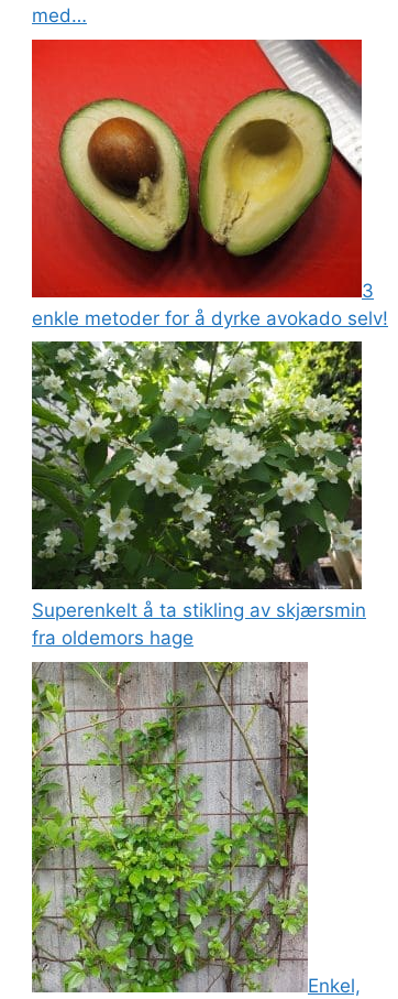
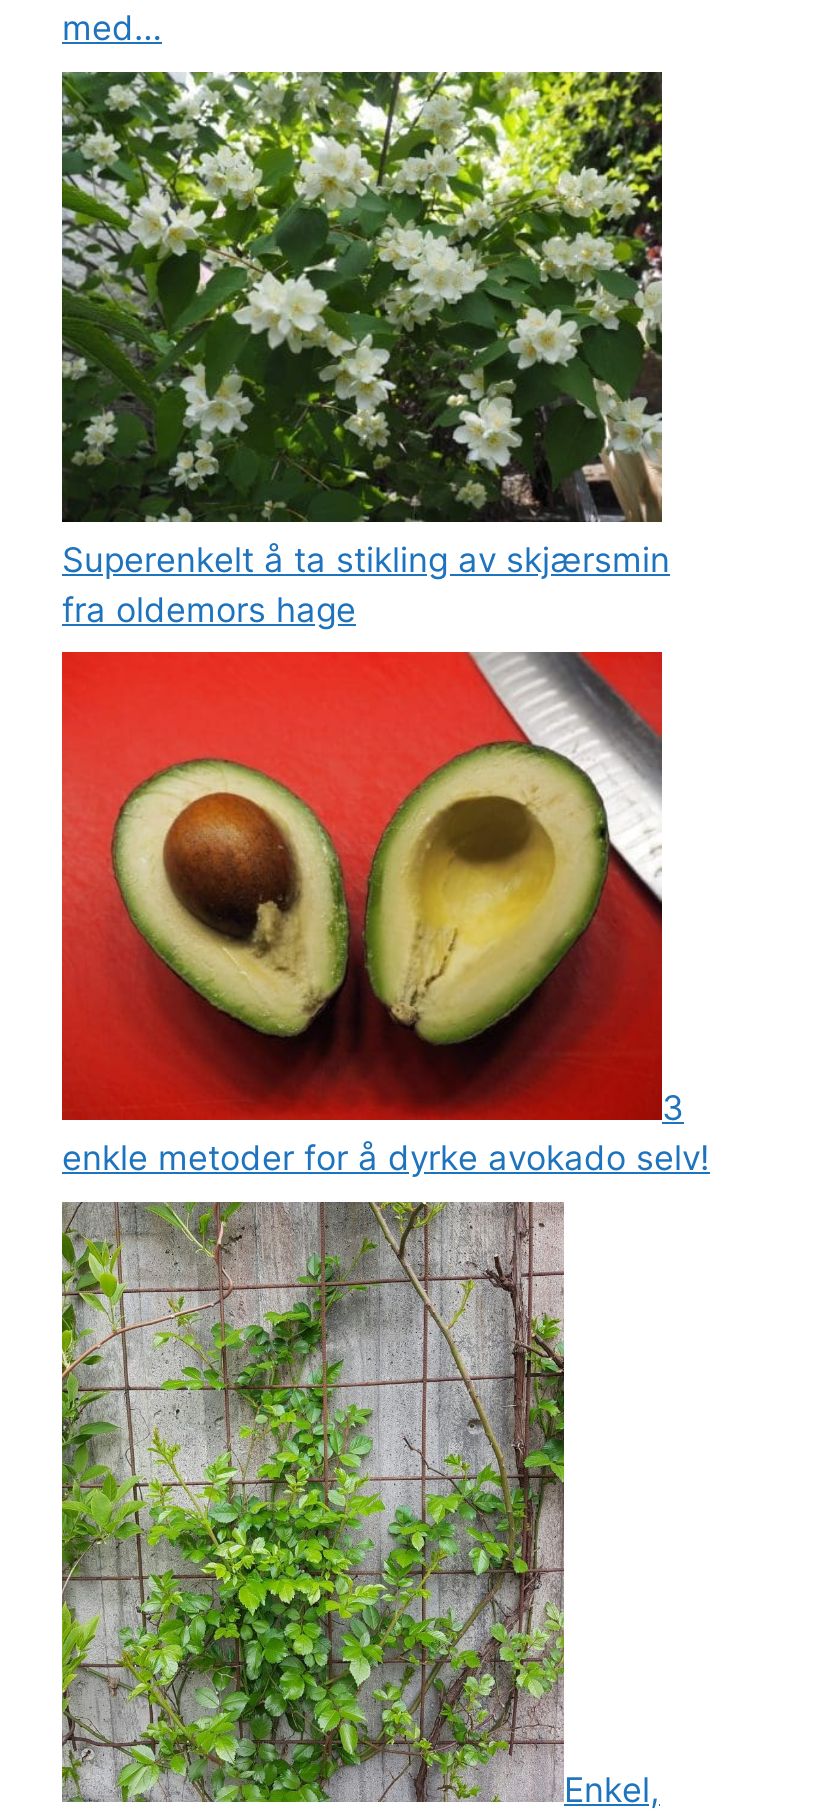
moved [31,39,388,329] -> [60,650,710,1178]: [image] | 3 | enkle metoder for å dyrke avokado selv!
moved [31,340,366,649] -> [60,70,670,630]: [image] | Superenkelt å ta stikling av skjærsmin | fra oldemors hage

